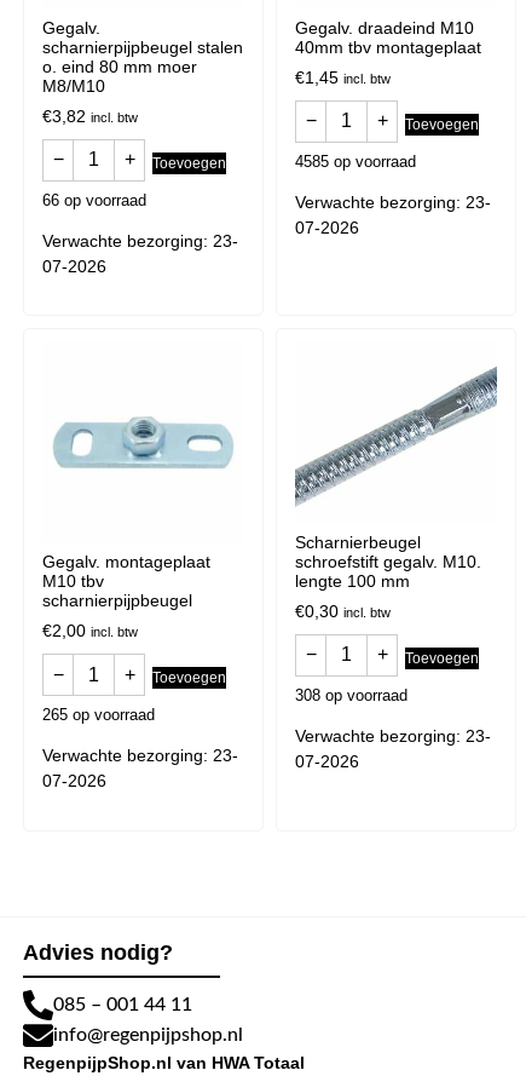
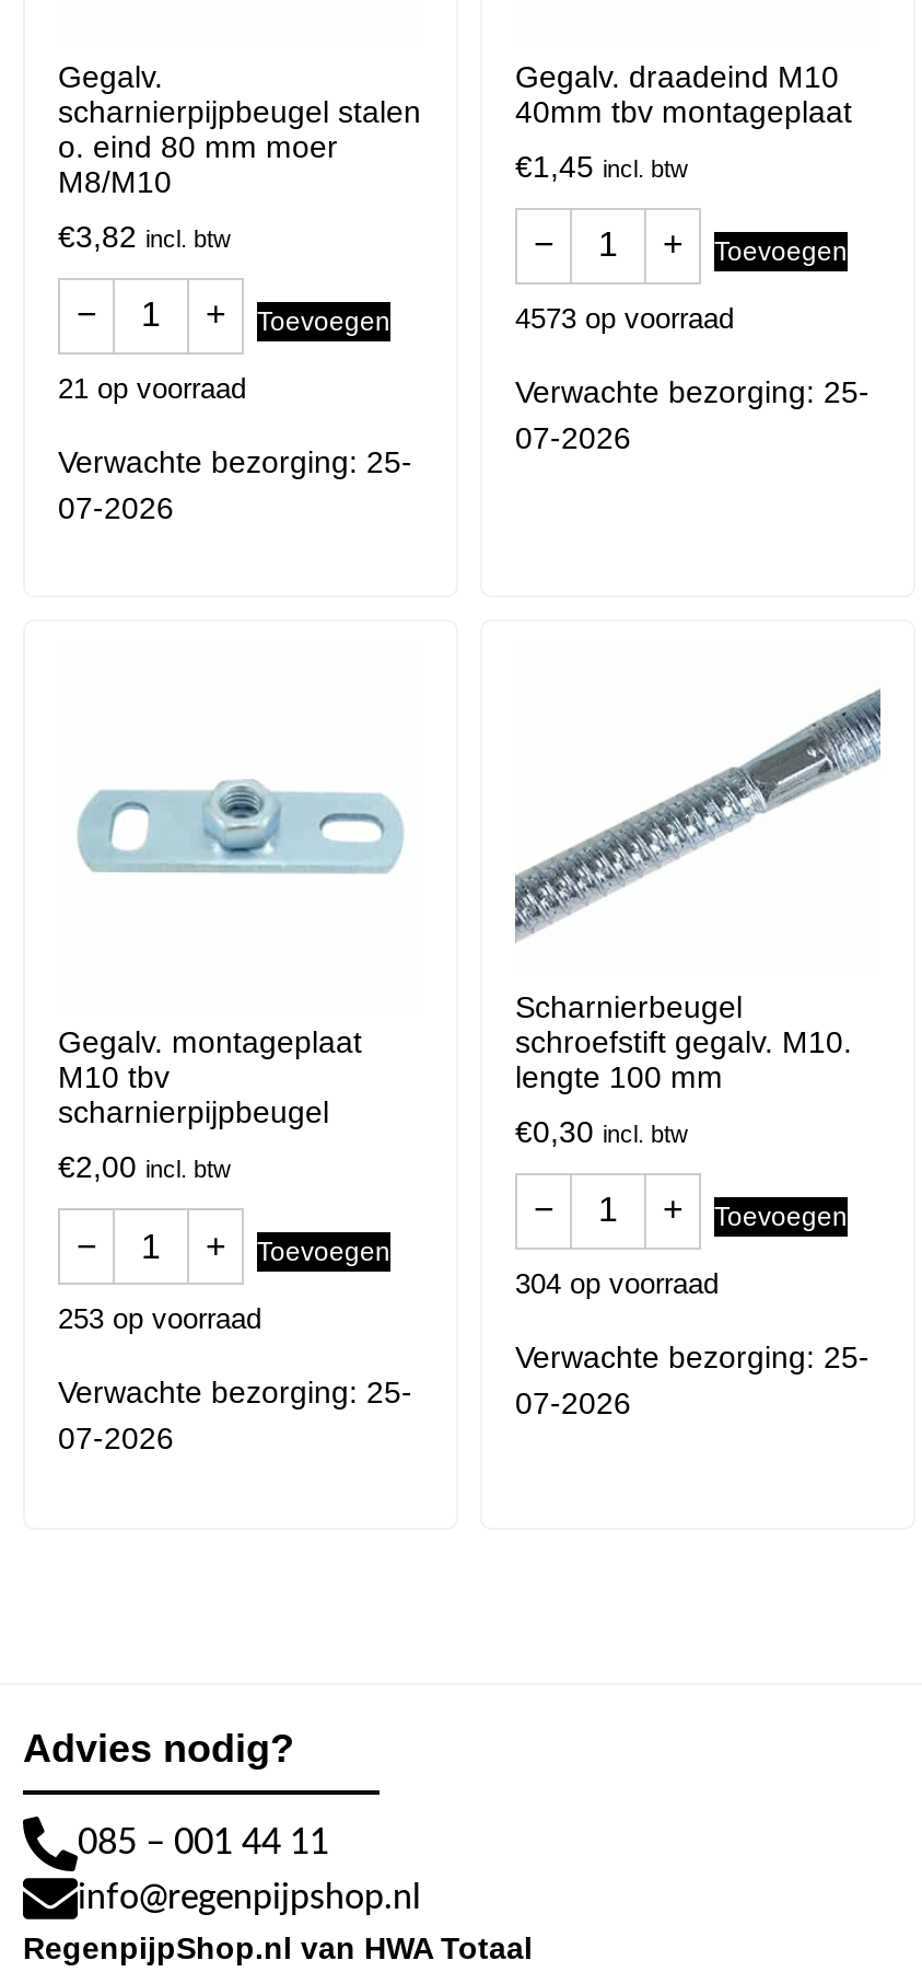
[295,152,416,170] 4585 op voorraad -> [515,301,734,334] 4573 op voorraad
[42,191,146,209] 66 op voorraad -> [58,371,246,404] 21 op voorraad
[295,192,491,212] Verwachte bezorging: 23- -> [515,374,870,409] Verwachte bezorging: 25-
[42,231,238,250] Verwachte bezorging: 23- -> [58,444,412,479] Verwachte bezorging: 25-
[295,686,407,704] 308 op voorraad -> [515,1267,719,1300] 304 op voorraad
[42,706,155,724] 265 op voorraad -> [58,1302,261,1335] 253 op voorraad
[295,727,491,746] Verwachte bezorging: 23- -> [515,1340,870,1375] Verwachte bezorging: 25-
[42,746,238,766] Verwachte bezorging: 23- -> [58,1376,412,1411] Verwachte bezorging: 25-

